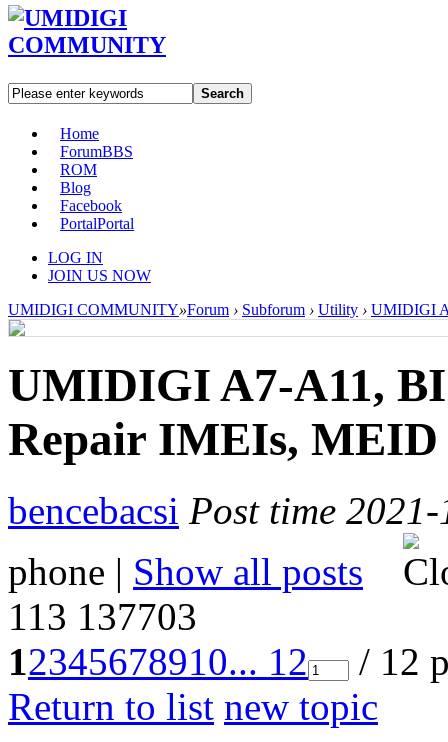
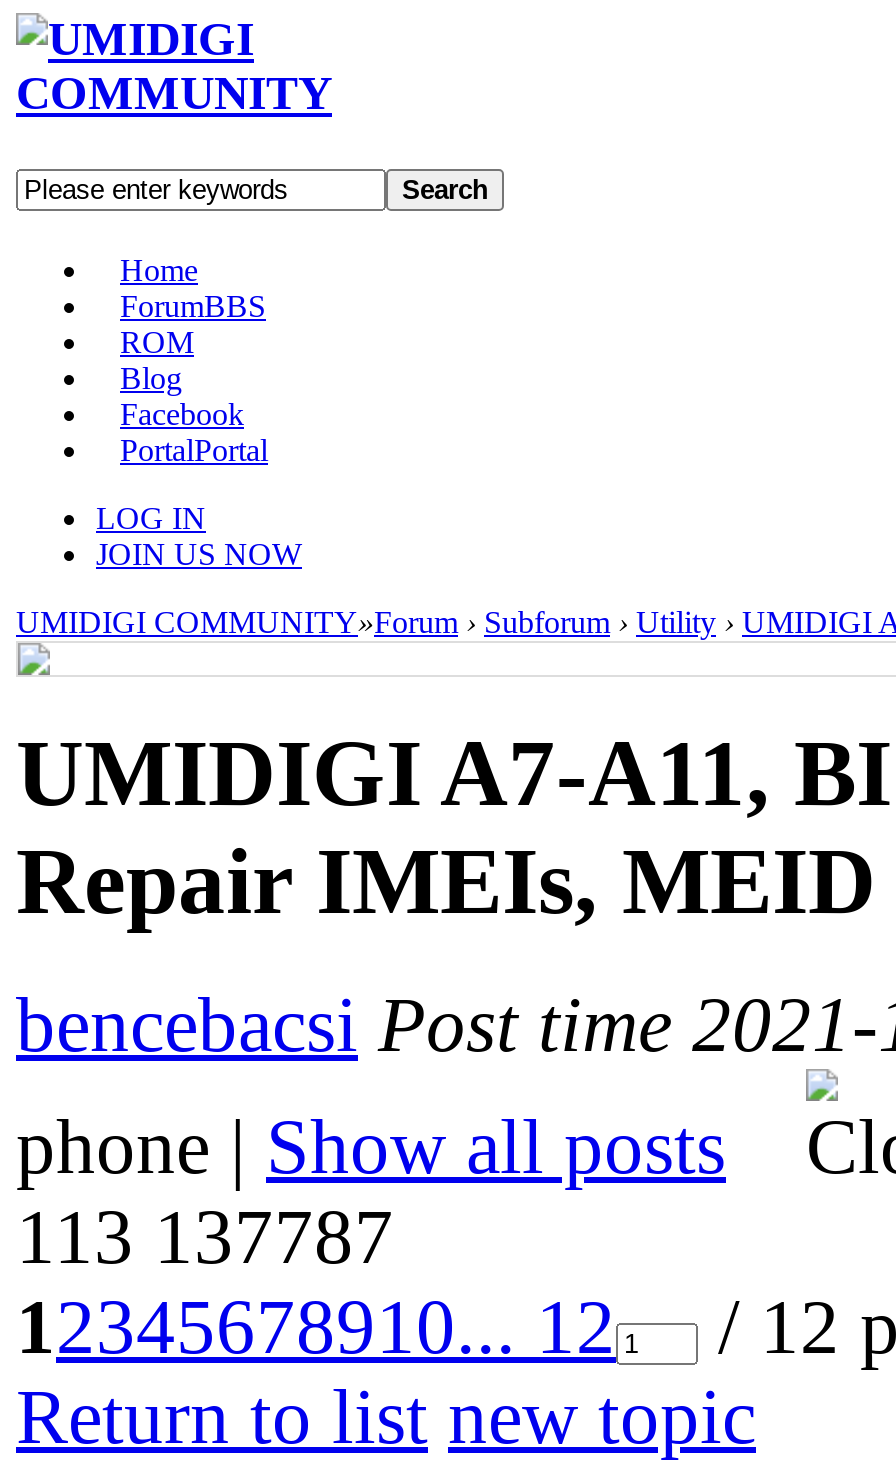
[8,595,197,638] 113 137703 -> [16,1193,394,1279] 113 137787

